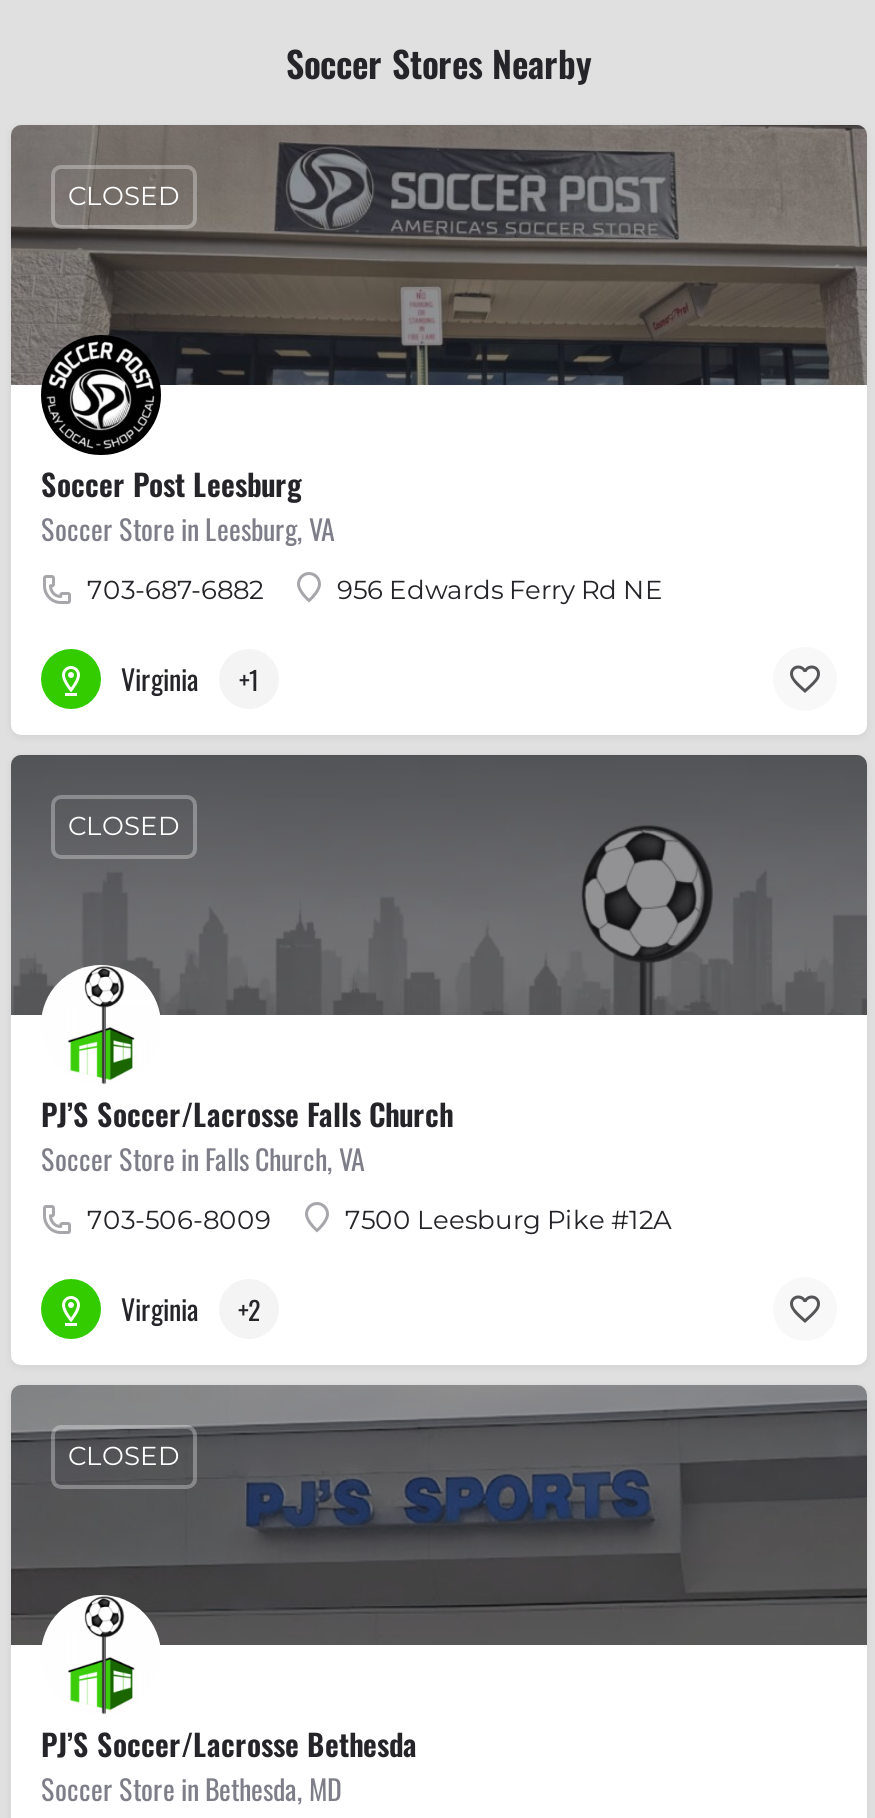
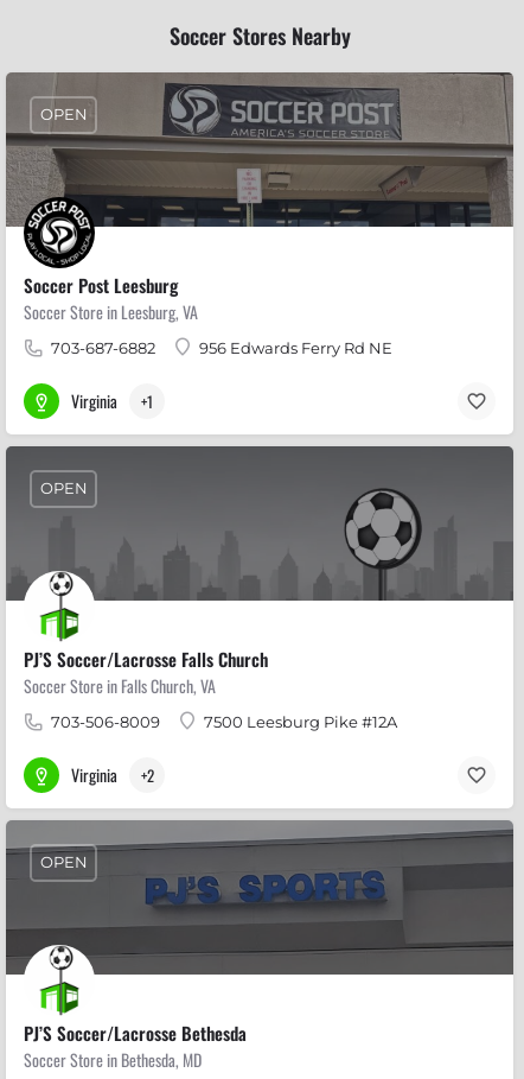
[68,180,180,212] CLOSED -> [40,105,87,124] OPEN
[68,810,180,842] CLOSED -> [40,479,87,498] OPEN
[68,1440,180,1472] CLOSED -> [40,853,87,872] OPEN

